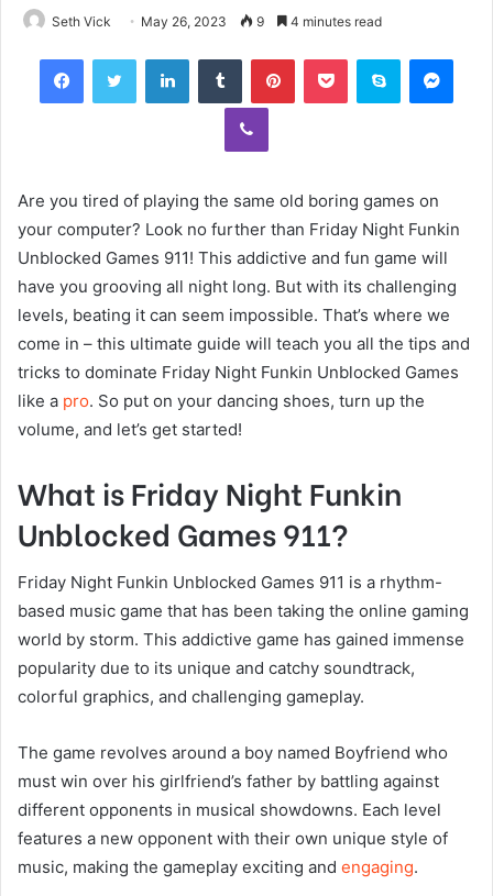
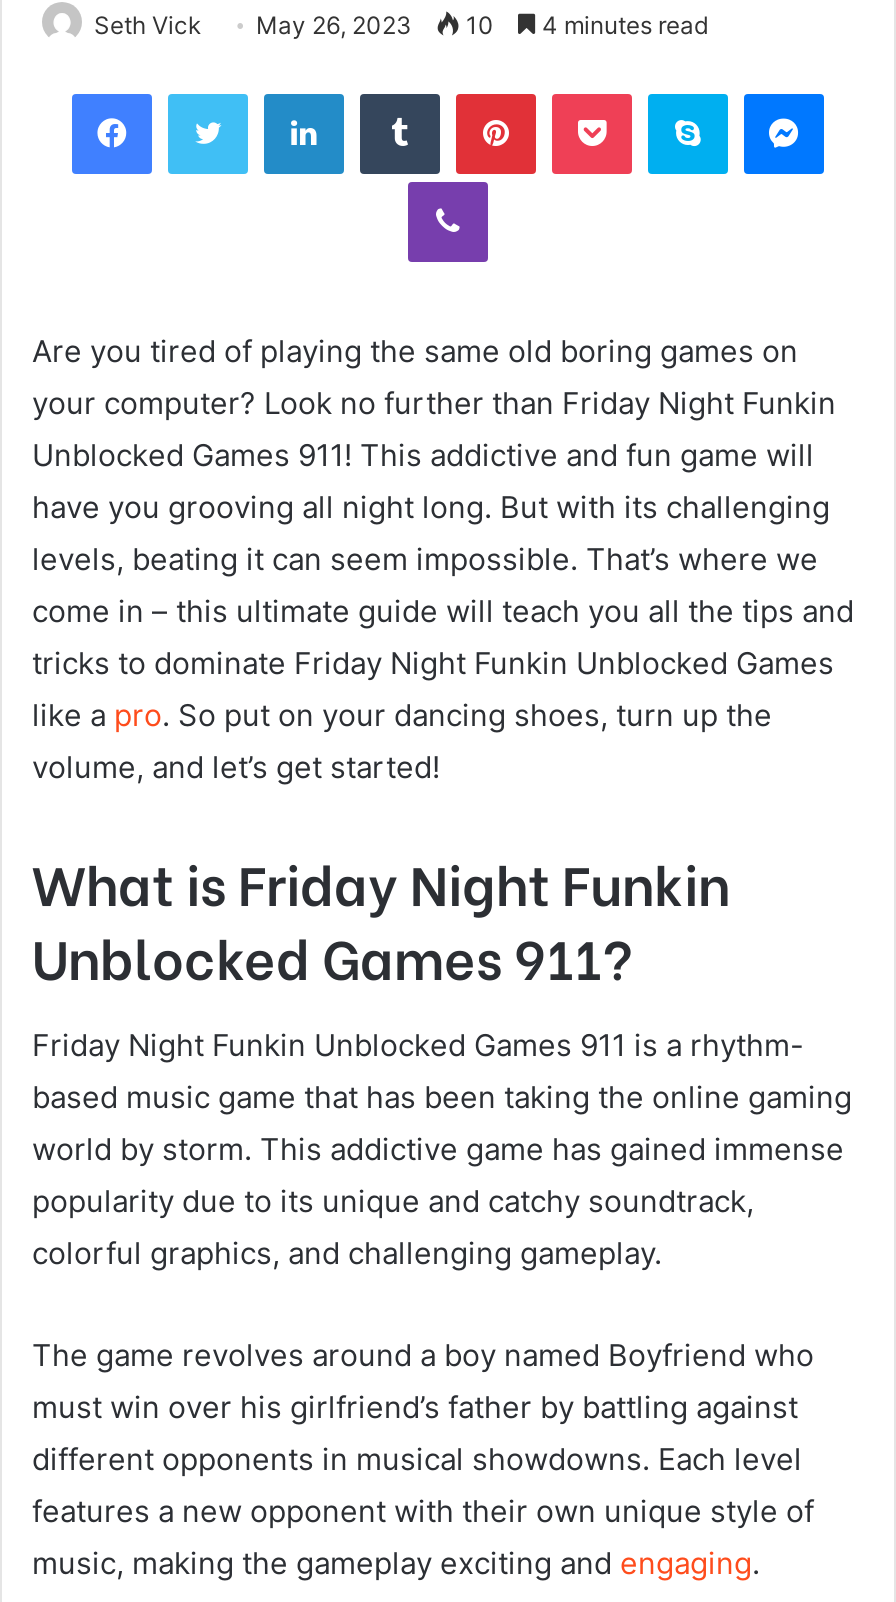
[52,13,382,30] Seth Vick May 26, 2023 9 4 minutes read -> [94,10,708,40] Seth Vick May 26, 2023 10 4 minutes read

